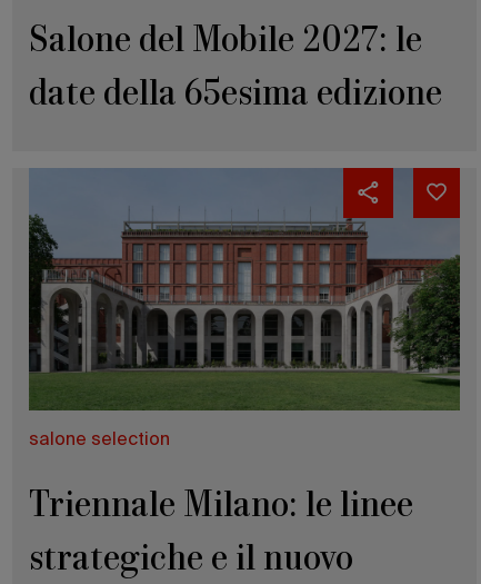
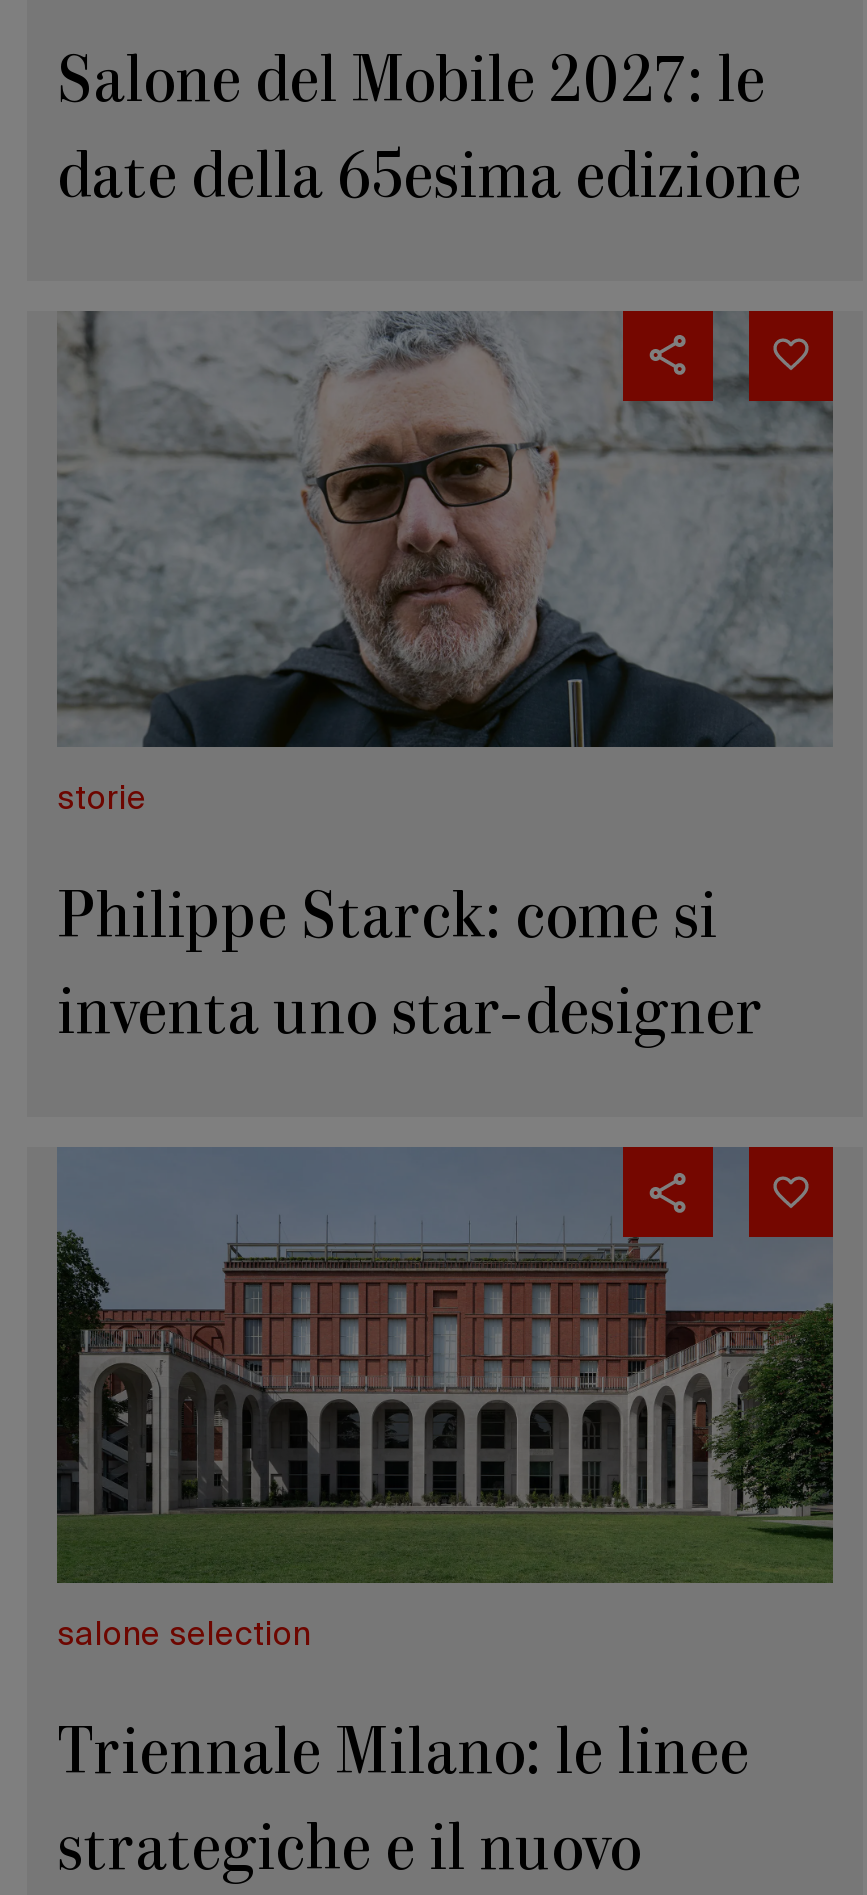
none -> [57,311,833,1049] [image] | storie | Philippe Starck: come si | inventa uno star-designer

